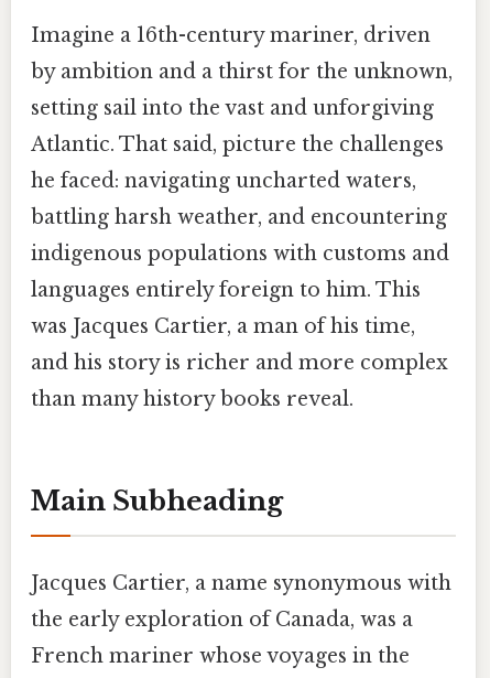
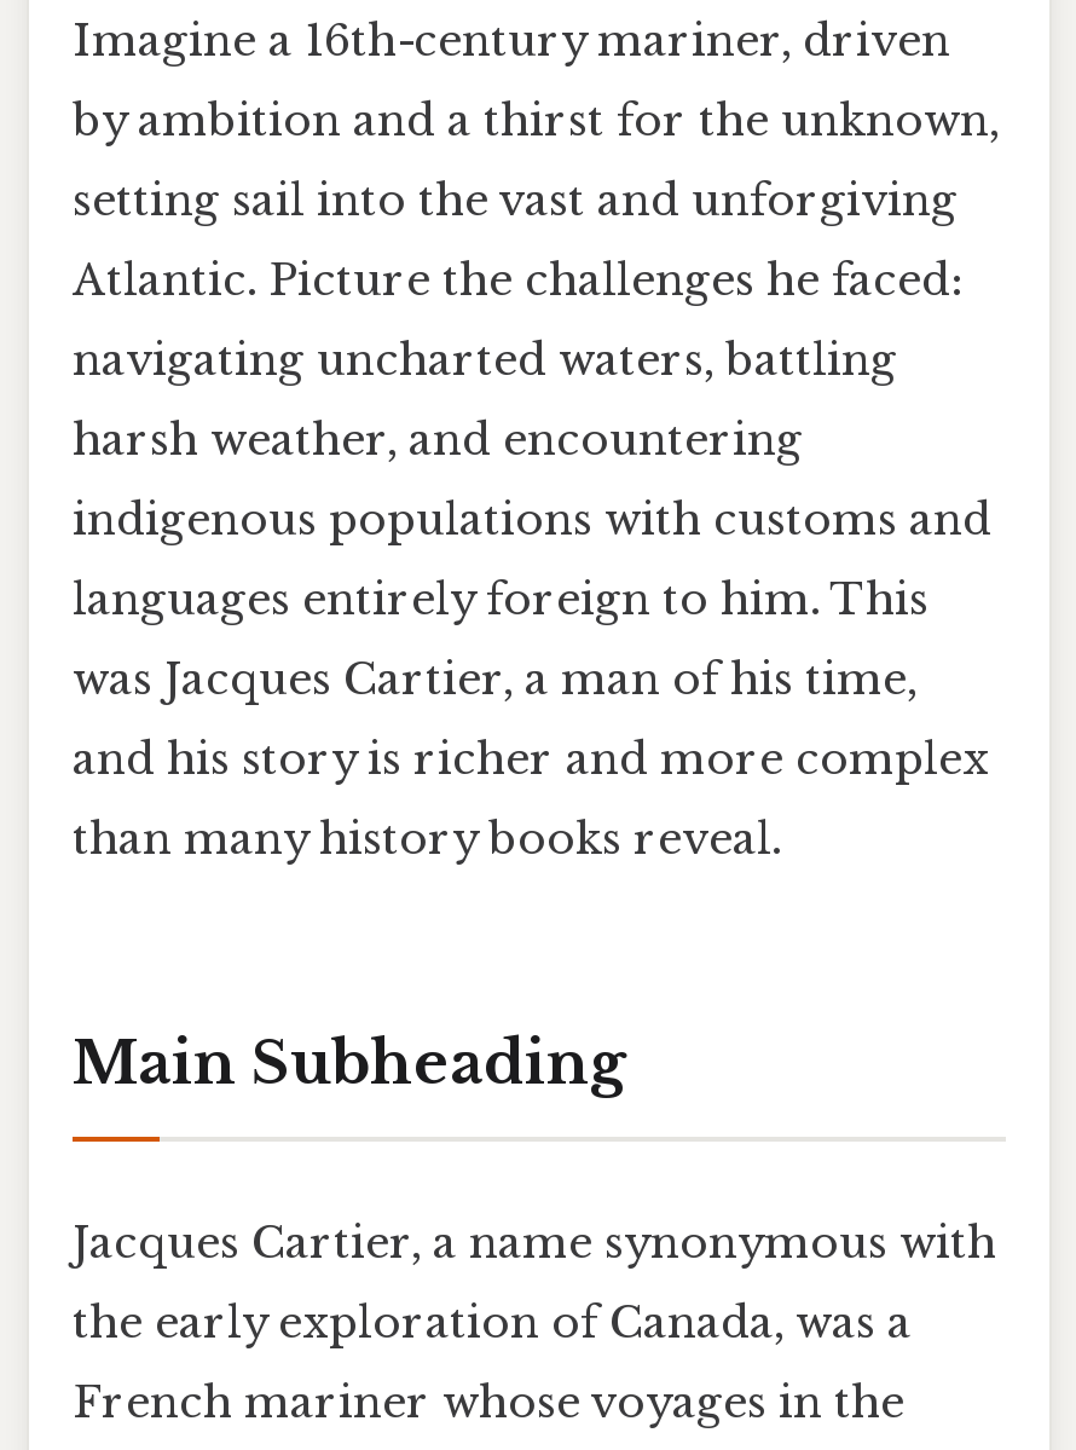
[31,132,444,157] Atlantic. That said, picture the challenges -> [73,254,960,307] Atlantic. Picture the challenges he faced:
[31,169,416,193] he faced: navigating uncharted waters, -> [73,334,897,387] navigating uncharted waters, battling
[31,205,447,229] battling harsh weather, and encountering -> [73,414,803,467] harsh weather, and encountering

